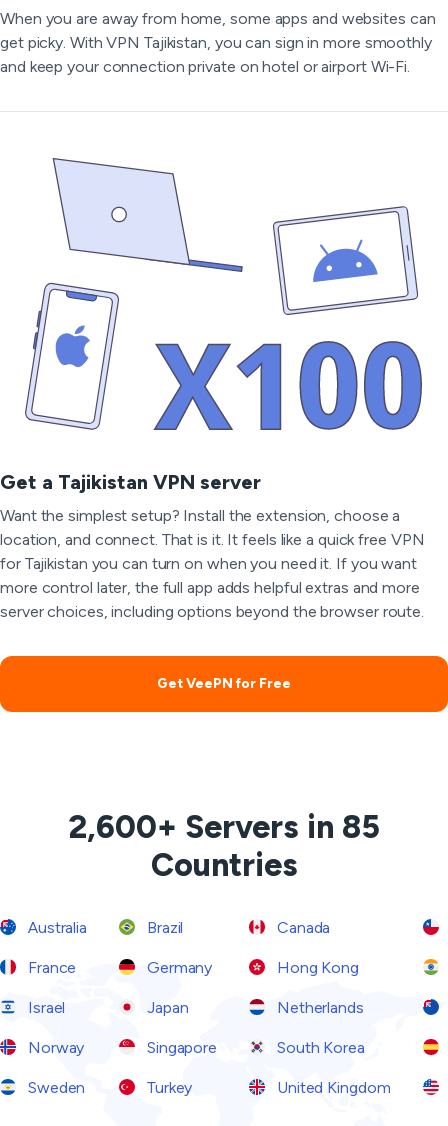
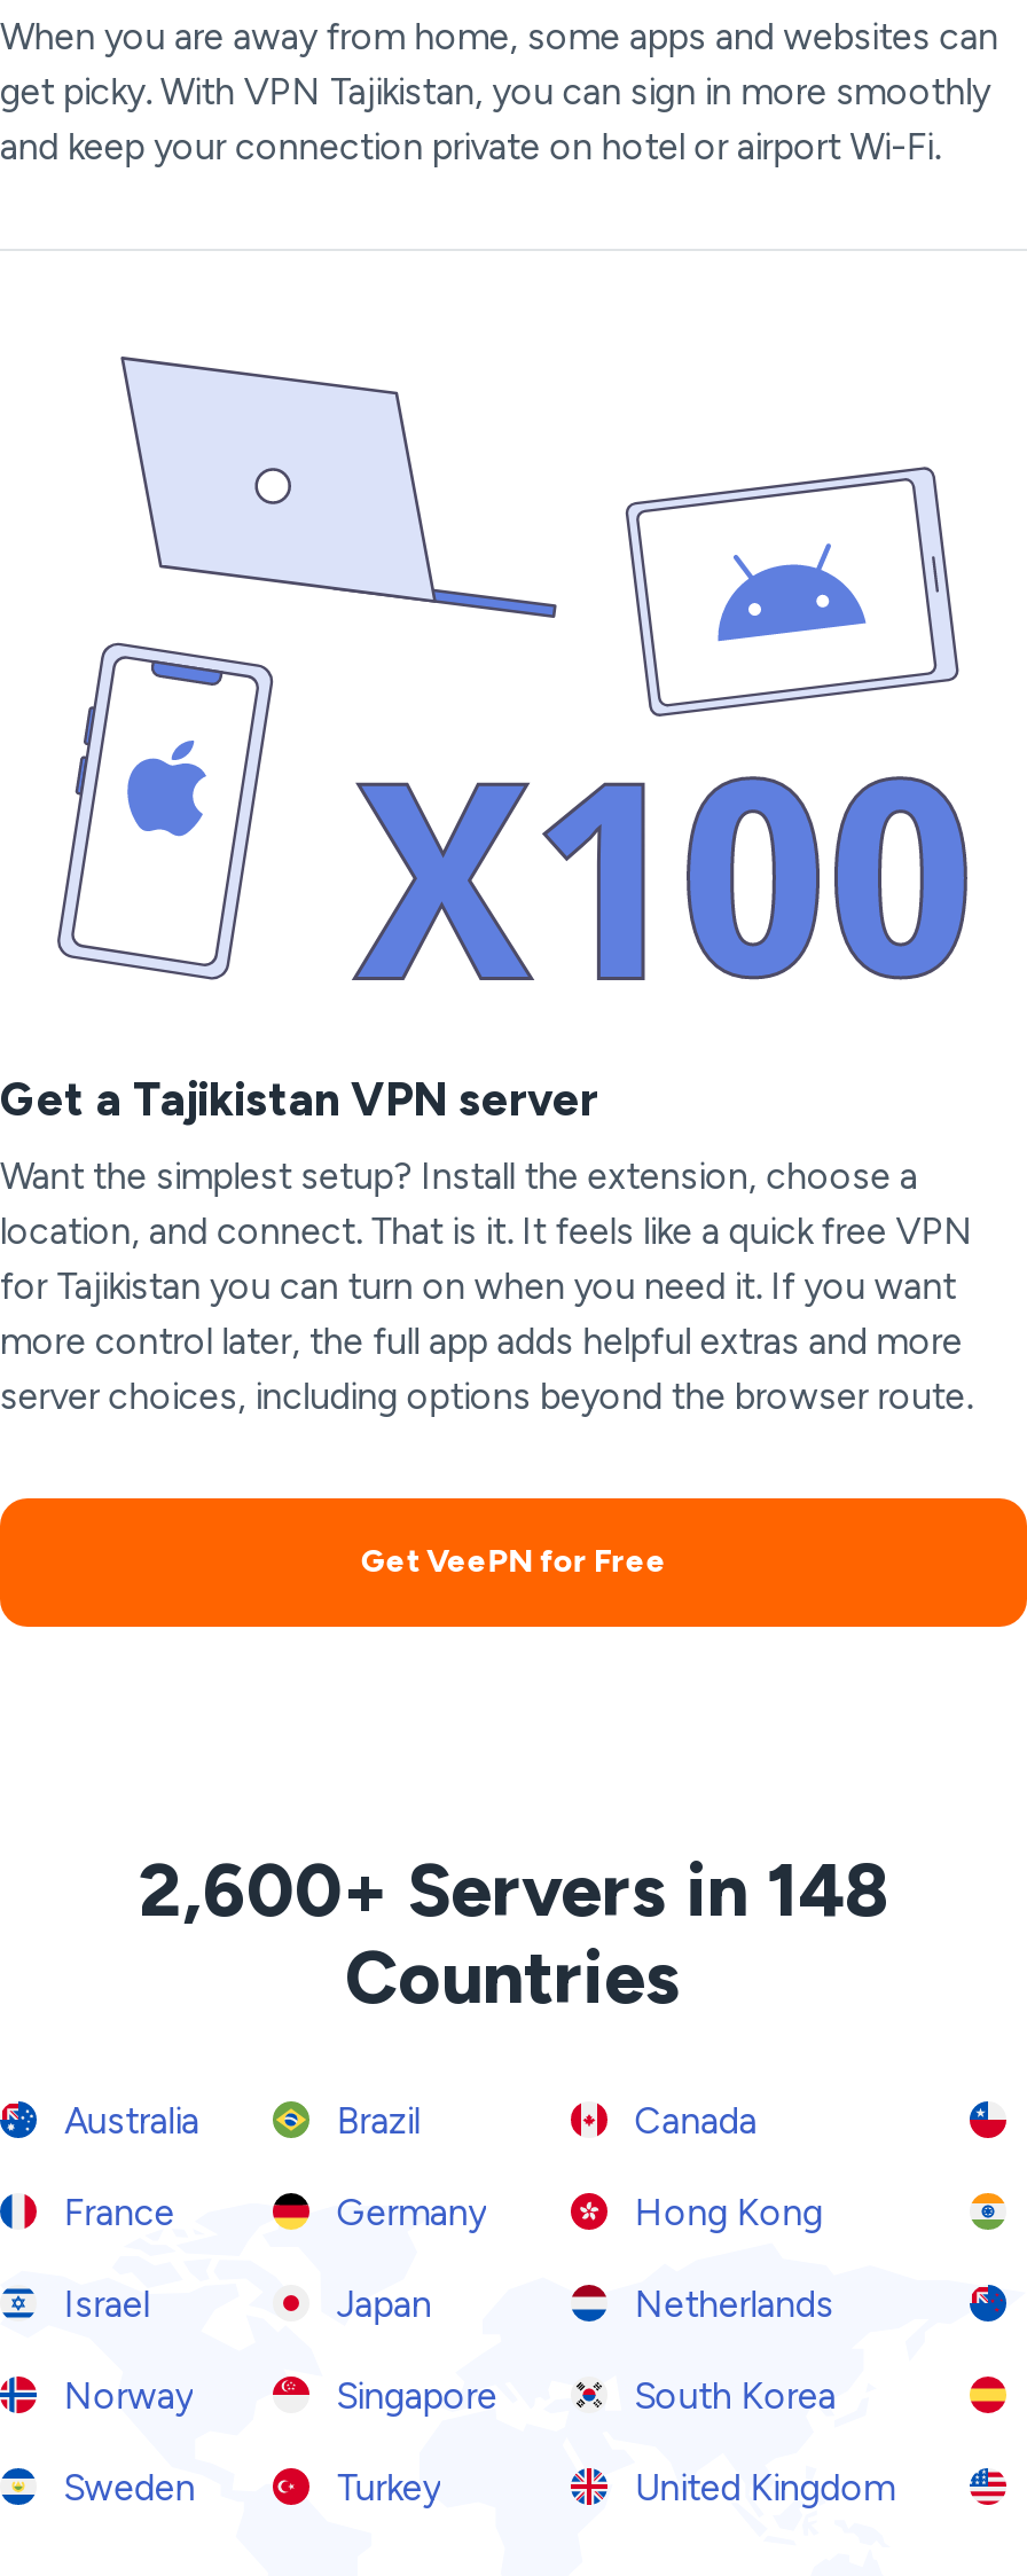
[68,808,380,846] 2,600+ Servers in 85 -> [139,1847,888,1934] 2,600+ Servers in 148

